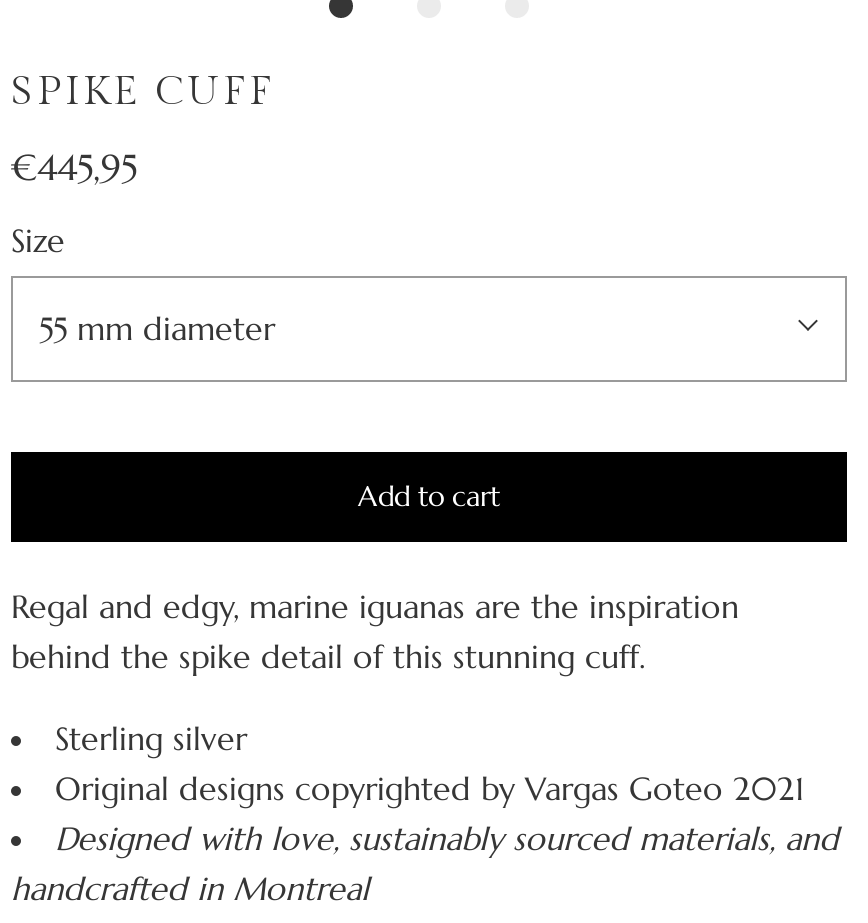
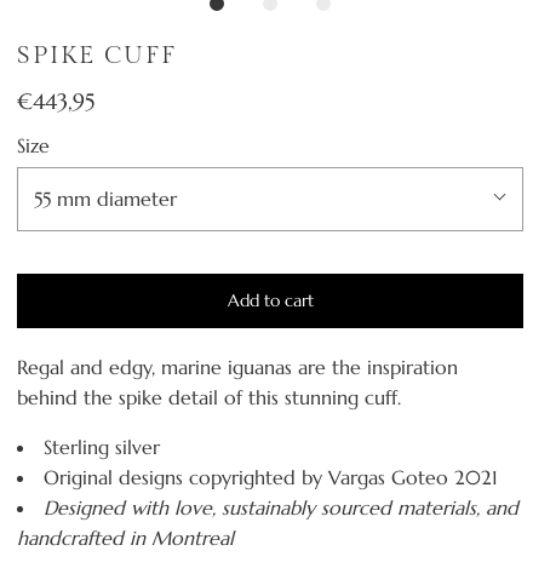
[11,144,137,190] €445,95 -> [17,87,94,115] €443,95

